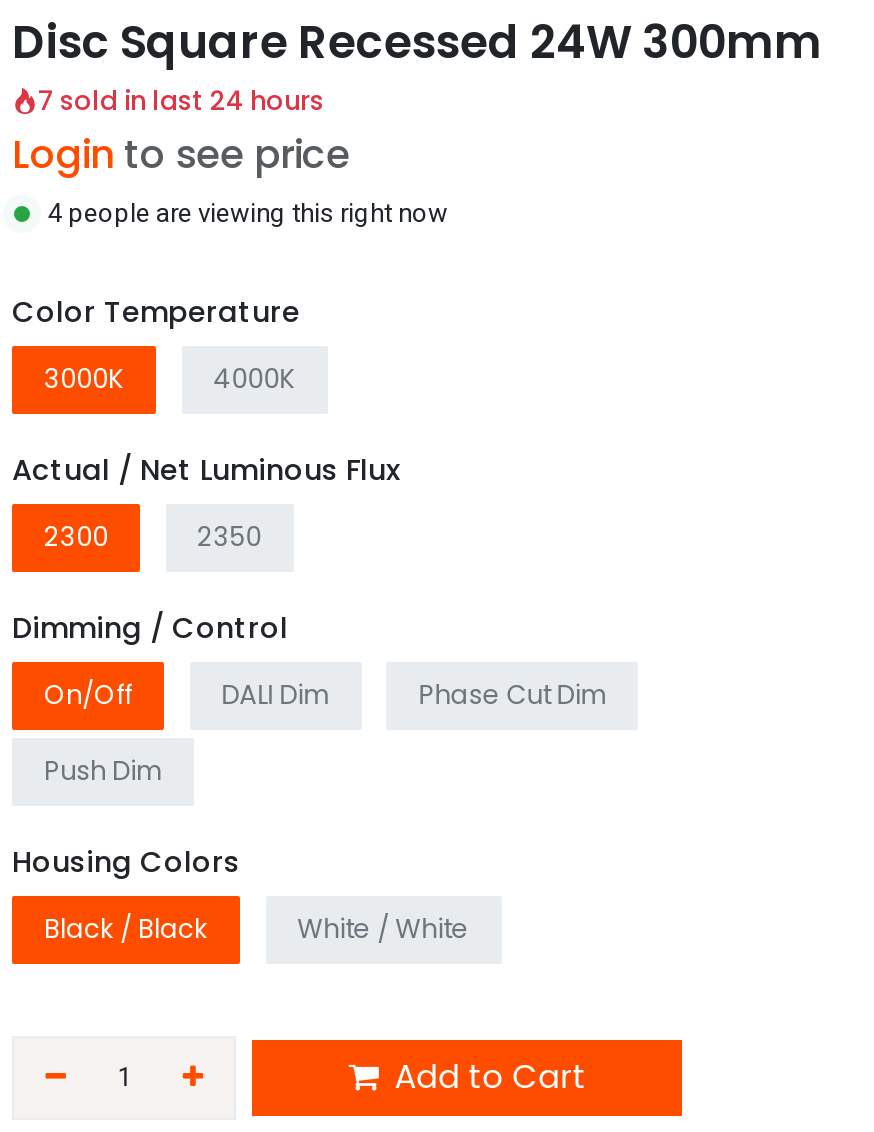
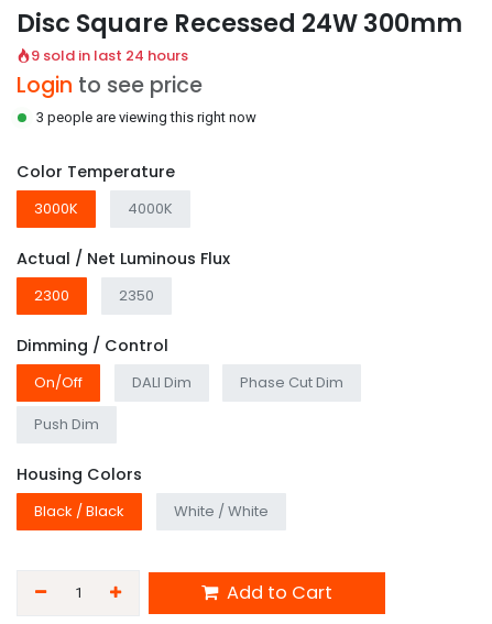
[38,82,324,120] 7 sold in last 24 hours -> [31,45,188,66] 9 sold in last 24 hours
[48,198,448,228] 4 people are viewing this right now -> [36,109,256,125] 3 people are viewing this right now

